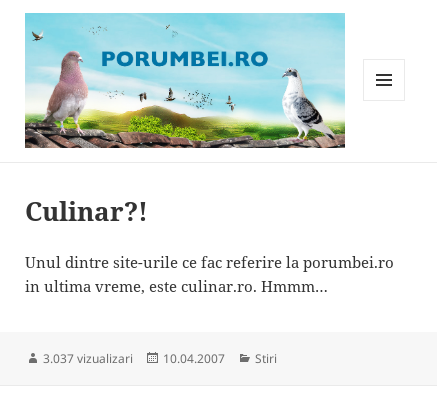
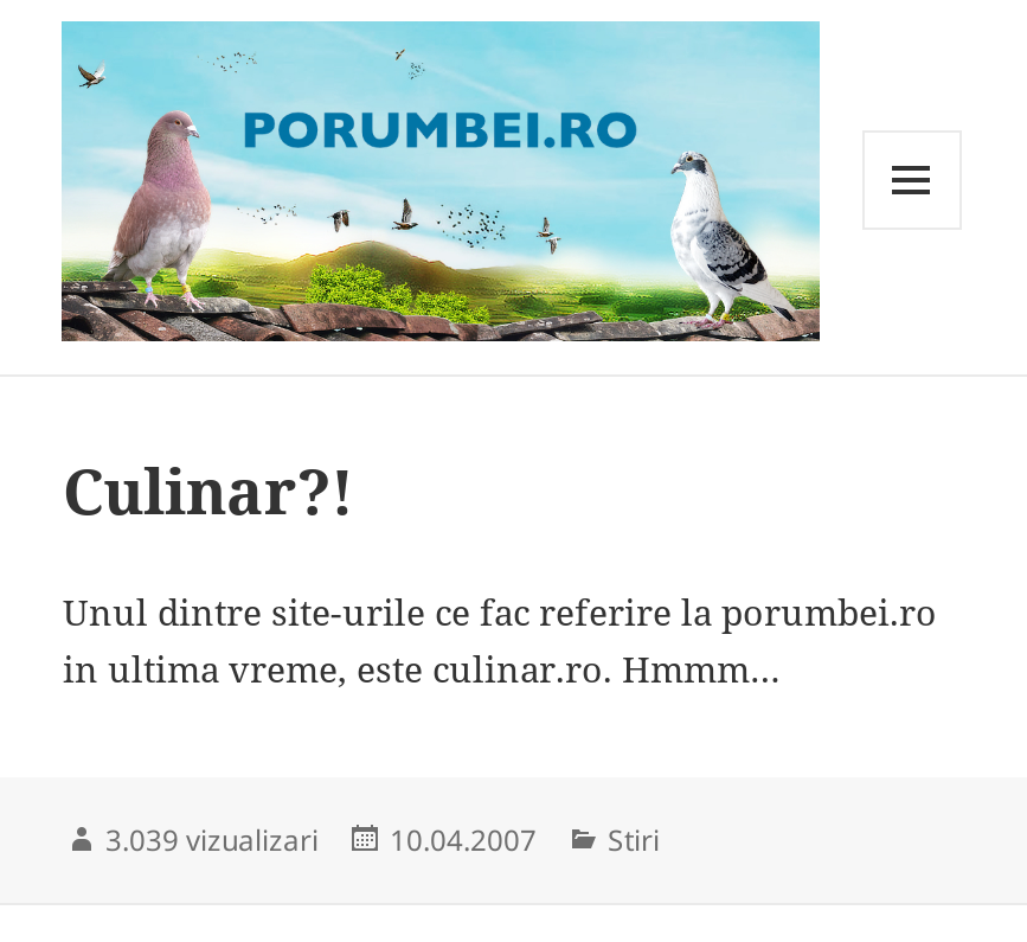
[43,350,133,367] 3.037 vizualizari -> [105,819,319,860] 3.039 vizualizari

